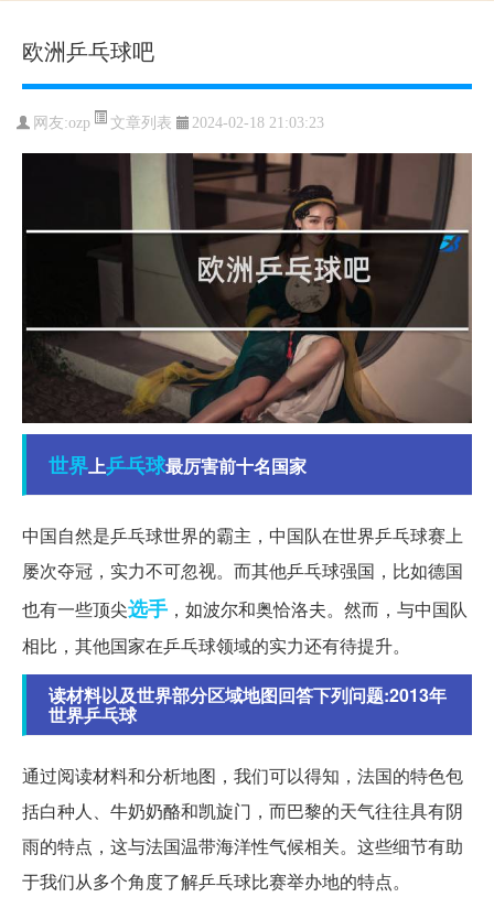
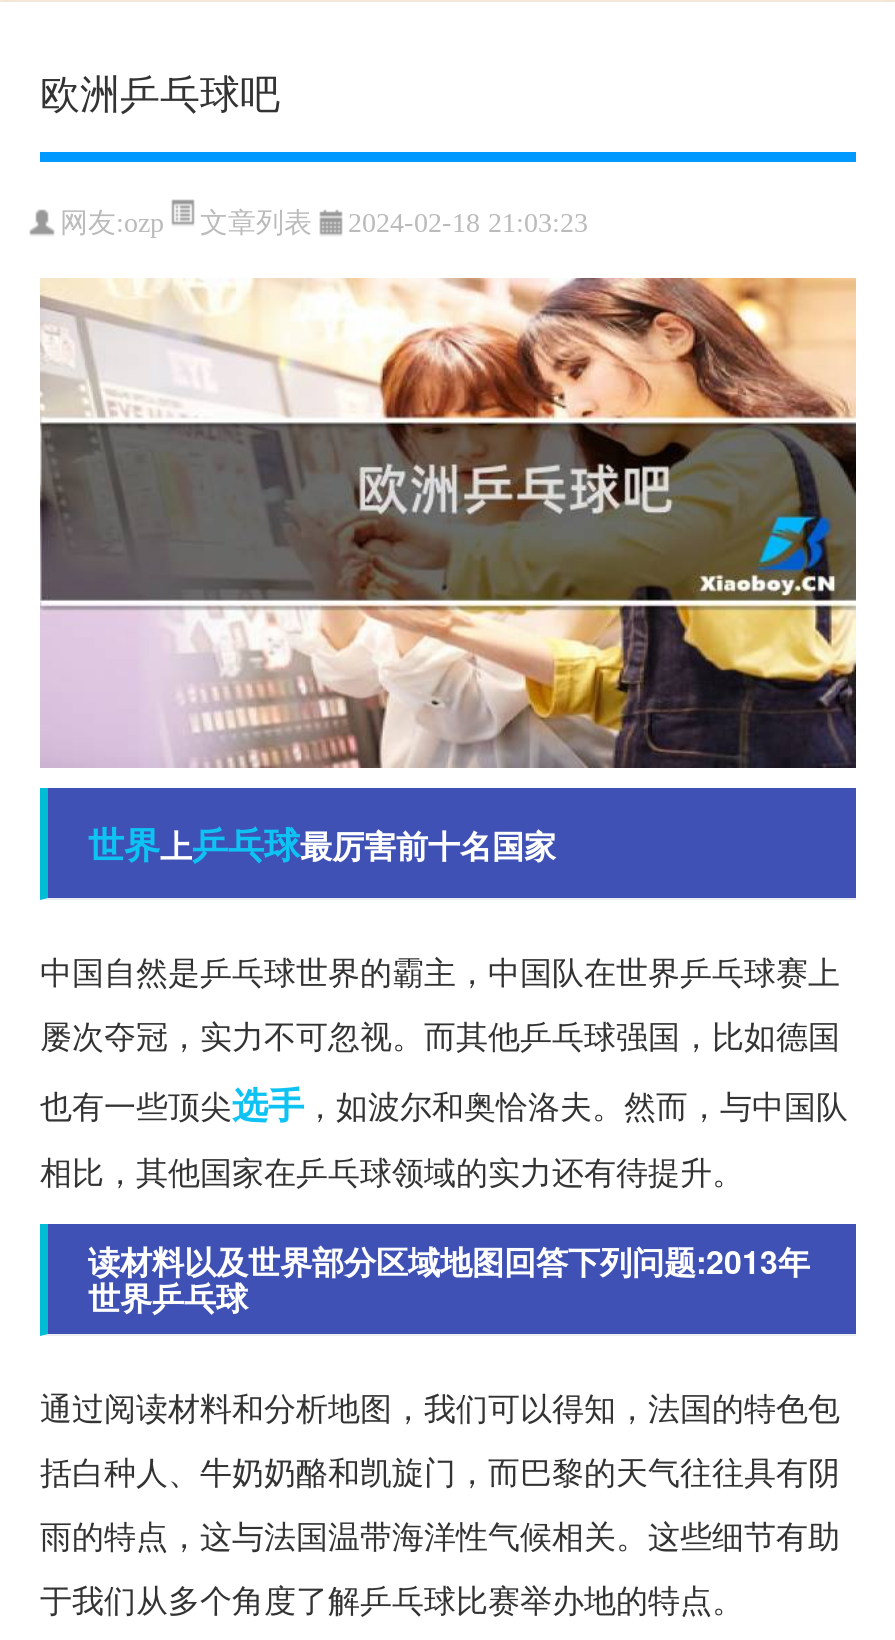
[21,152,473,424] [image] -> [38,276,858,770] [image]

